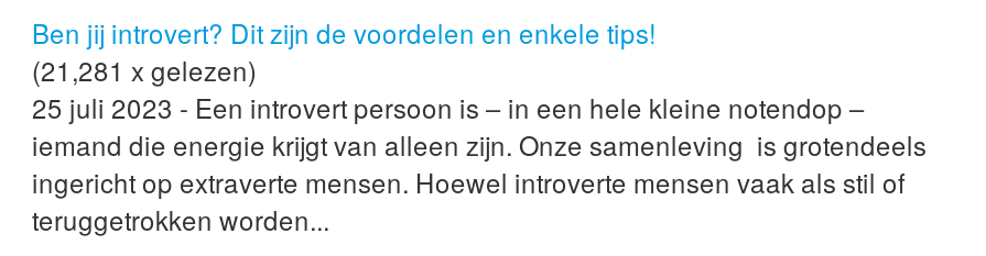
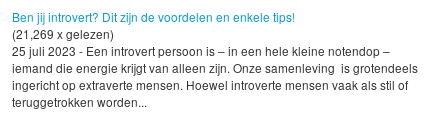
[32,51,257,88] (21,281 x gelezen) -> [12,25,114,42] (21,269 x gelezen)

